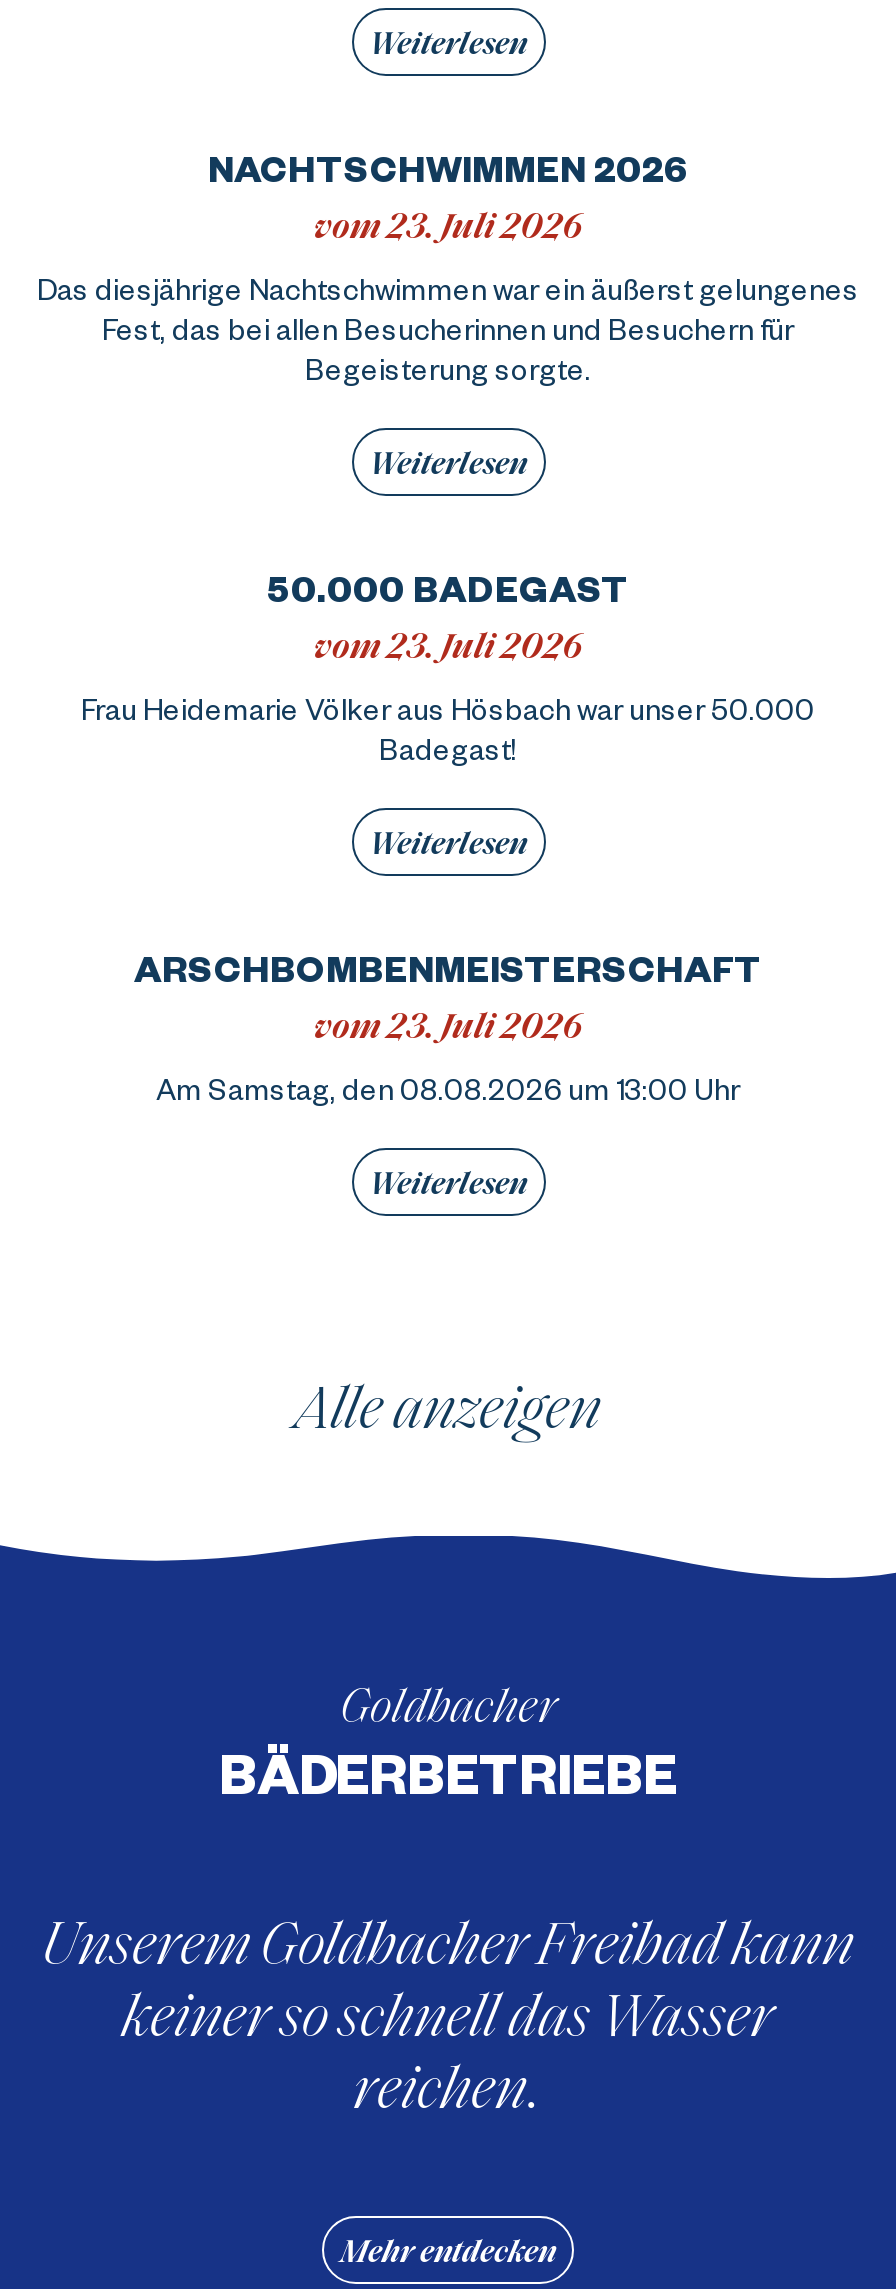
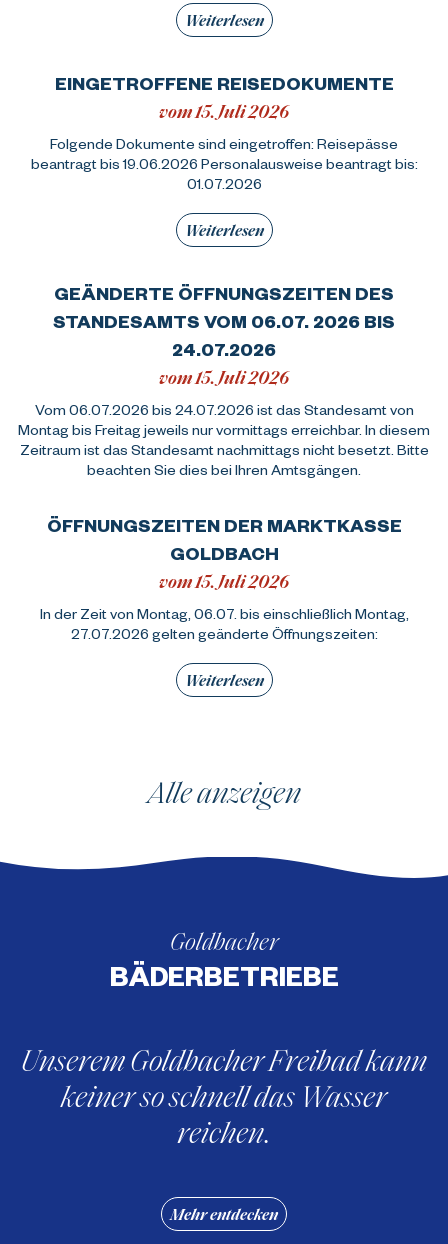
[208,144,688,248] NACHTSCHWIMMEN 2026 | vom 23. Juli 2026 -> [54,71,393,123] EINGETROFFENE REISEDOKUMENTE | vom 15. Juli 2026
[37,270,859,386] Das diesjährige Nachtschwimmen war ein äußerst gelungenes | Fest, das bei allen Besucherinnen und Besuchern für | Begeisterung sorgte. -> [30,134,417,192] Folgende Dokumente sind eingetroffen: Reisepässe | beantragt bis 19.06.2026 Personalausweise beantragt bis: | 01.07.2026
[81,564,815,1106] 50.000 BADEGAST | vom 23. Juli 2026 | Frau Heidemarie Völker aus Hösbach war unser 50.000 | Badegast! | Weiterlesen | ARSCHBOMBENMEISTERSCHAFT | vom 23. Juli 2026 | Am Samstag, den 08.08.2026 um 13:00 Uhr -> [18,281,430,642] GEÄNDERTE ÖFFNUNGSZEITEN DES | STANDESAMTS VOM 06.07. 2026 BIS | 24.07.2026 | vom 15. Juli 2026 | Vom 06.07.2026 bis 24.07.2026 ist das Standesamt von | Montag bis Freitag jeweils nur vormittags erreichbar. In diesem | Zeitraum ist das Standesamt nachmittags nicht besetzt. Bitte | beachten Sie dies bei Ihren Amtsgängen. | ÖFFNUNGSZEITEN DER MARKTKASSE | GOLDBACH | vom 15. Juli 2026 | In der Zeit von Montag, 06.07. bis einschließlich Montag, | 27.07.2026 gelten geänderte Öffnungszeiten:

